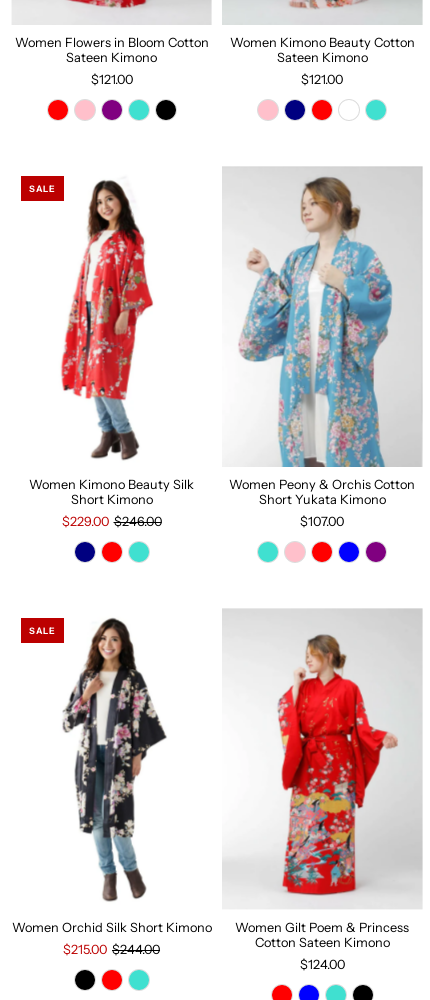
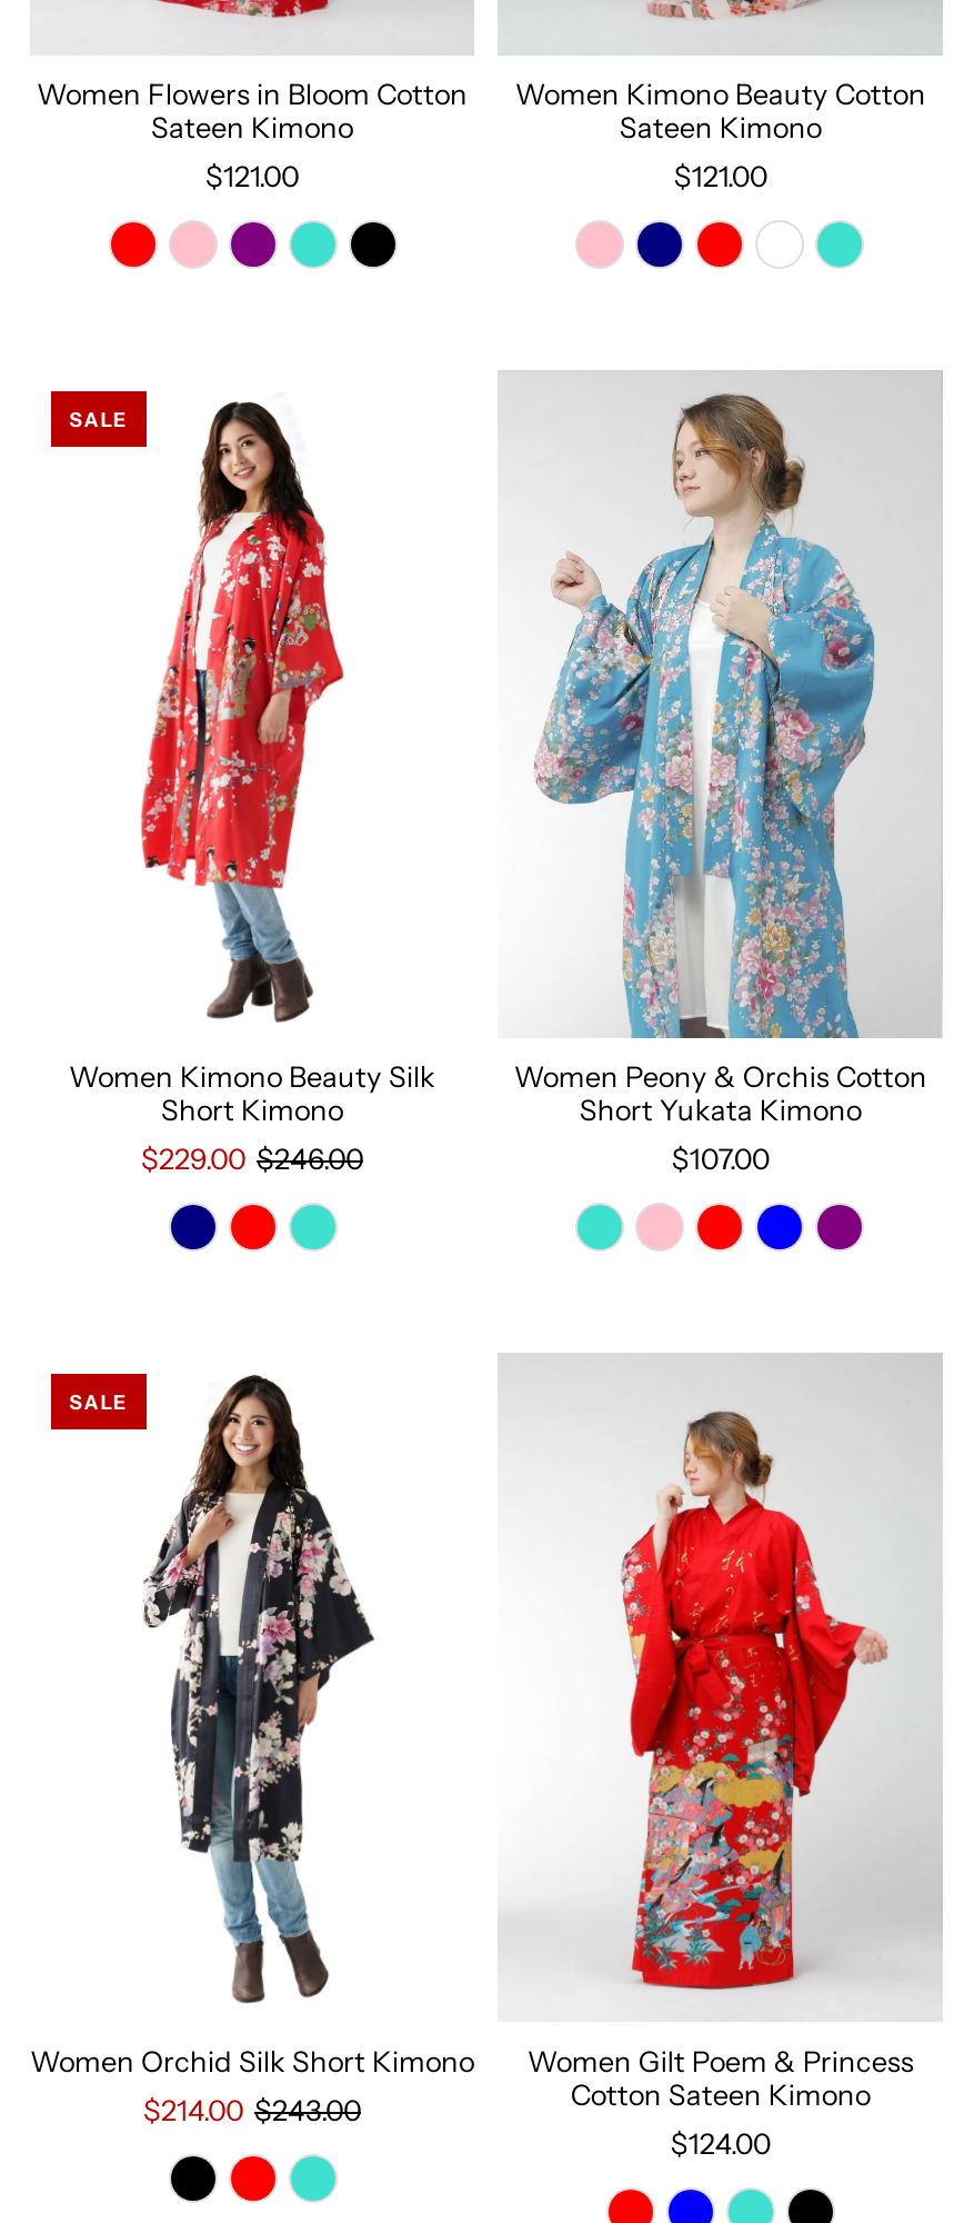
[63,942,160,957] $215.00 $244.00 -> [143,2093,361,2127] $214.00 $243.00

